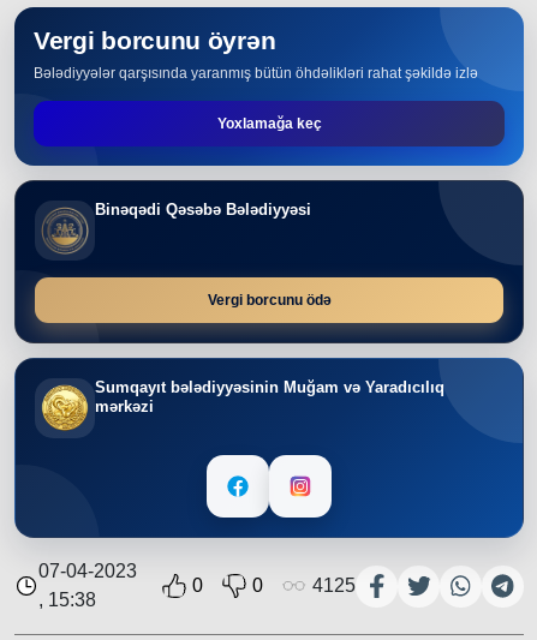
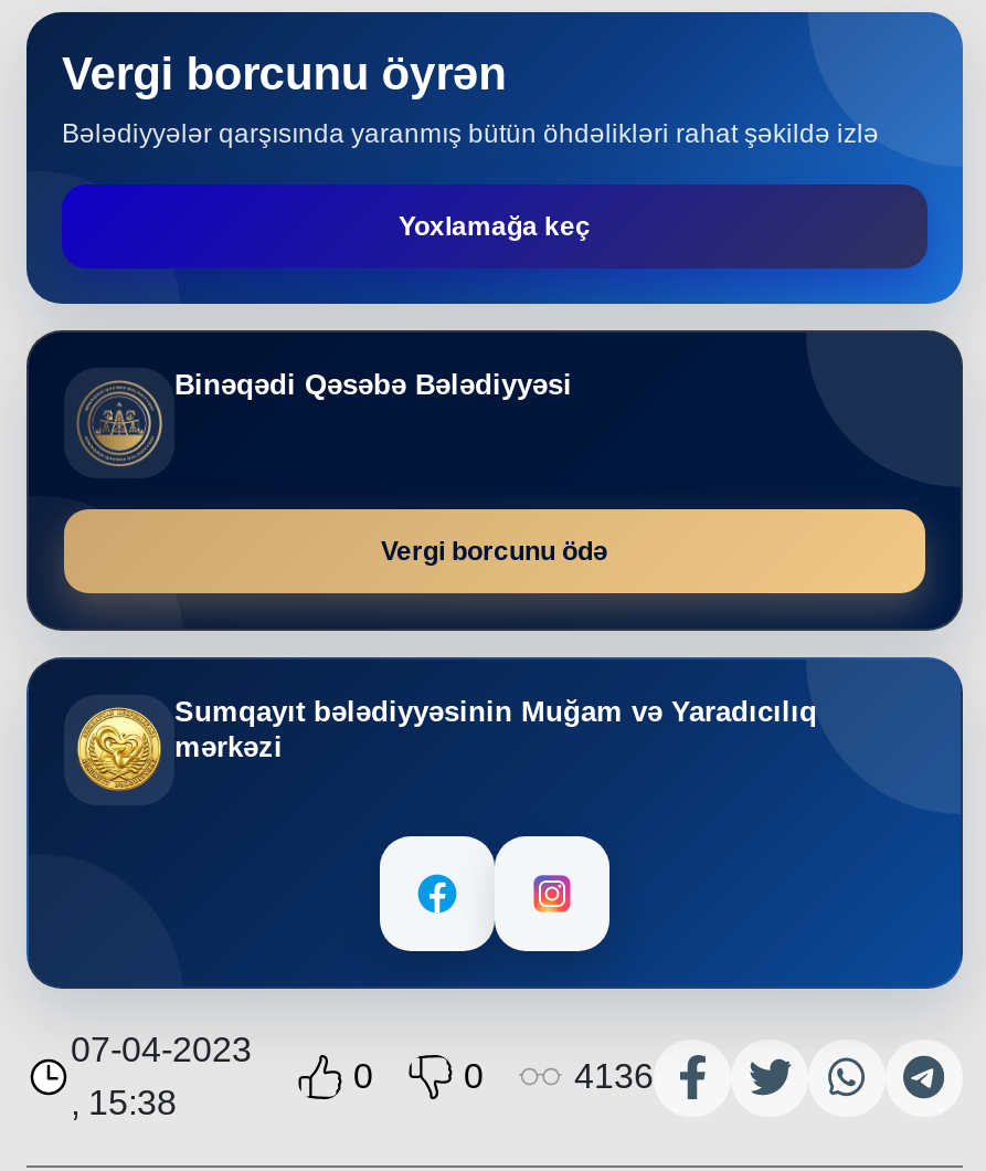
[312,575,356,596] 4125 -> [574,1057,654,1095] 4136

